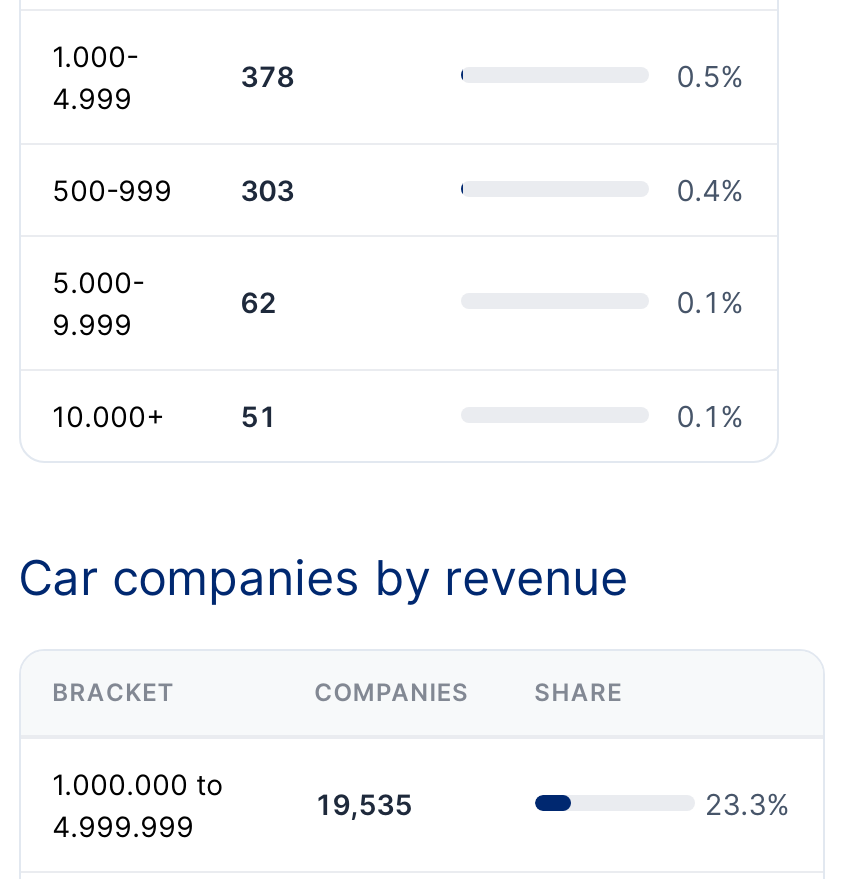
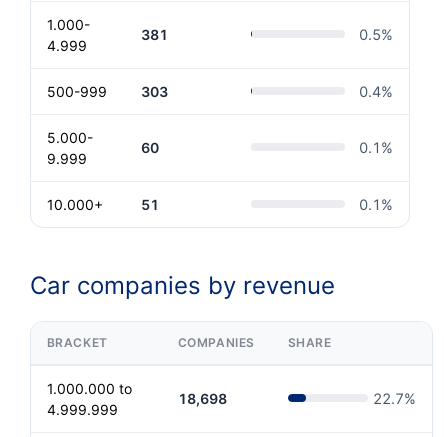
[240,59,294,93] 378 -> [141,26,168,43] 381
[240,285,276,319] 62 -> [141,139,159,156] 60
[314,786,412,820] 19,535 -> [178,389,227,406] 18,698
[704,786,790,820] 23.3% -> [373,389,416,406] 22.7%

